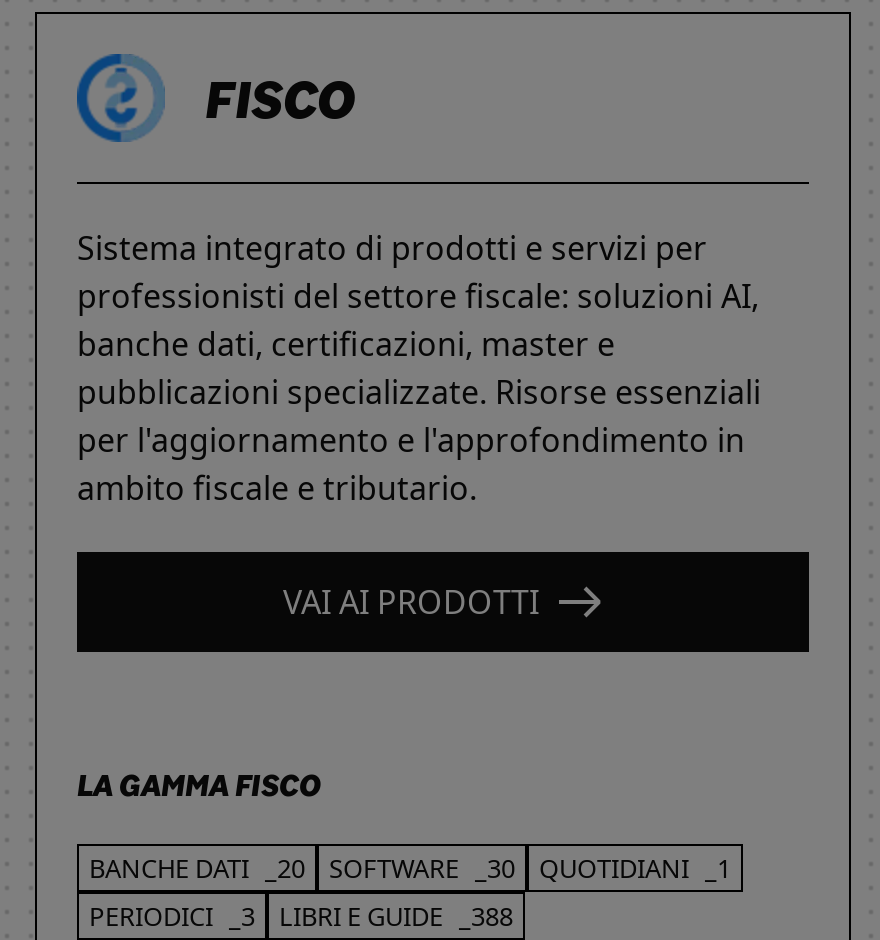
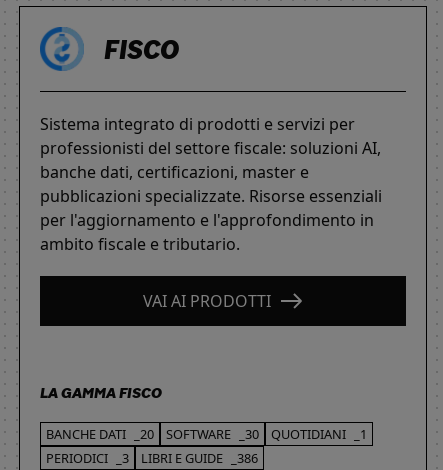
[89,897,513,933] PERIODICI _3 LIBRI E GUIDE _388 -> [46,448,258,466] PERIODICI _3 LIBRI E GUIDE _386

